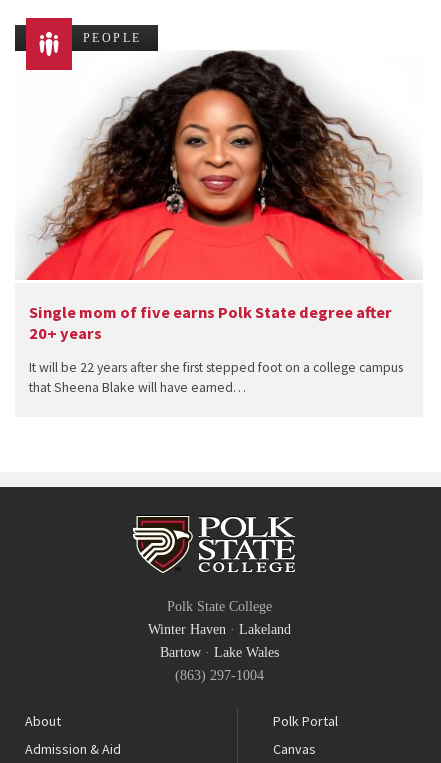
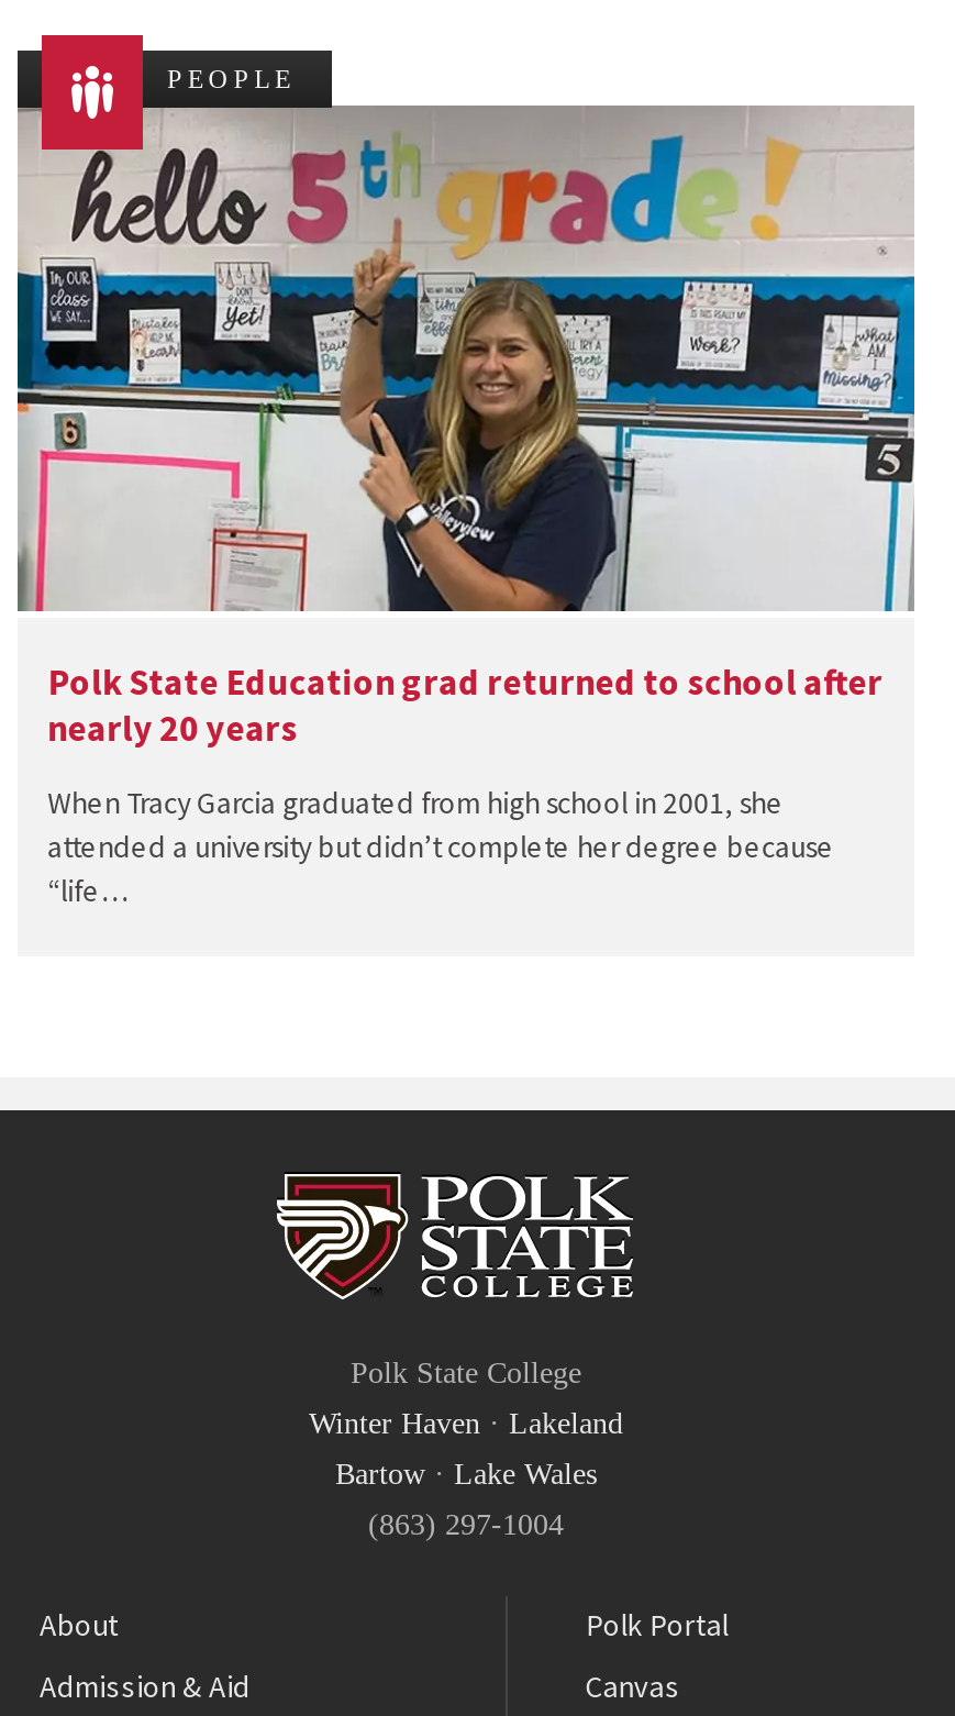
[15,50,423,343] [image] | Single mom of five earns Polk State degree after | 20+ years -> [15,103,917,750] [image] | Polk State Education grad returned to school after | nearly 20 years
[29,358,403,395] It will be 22 years after she first stepped foot on a college campus | that Sheena Blake will have earned… -> [48,784,835,909] When Tracy Garcia graduated from high school in 2001, she | attended a university but didn’t complete her degree because | “life…

